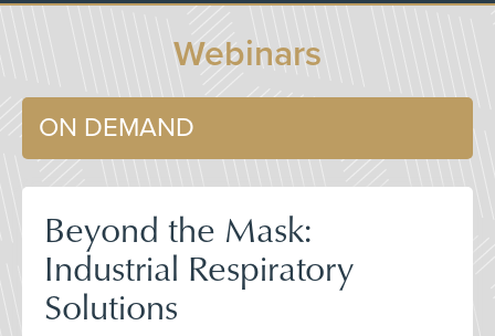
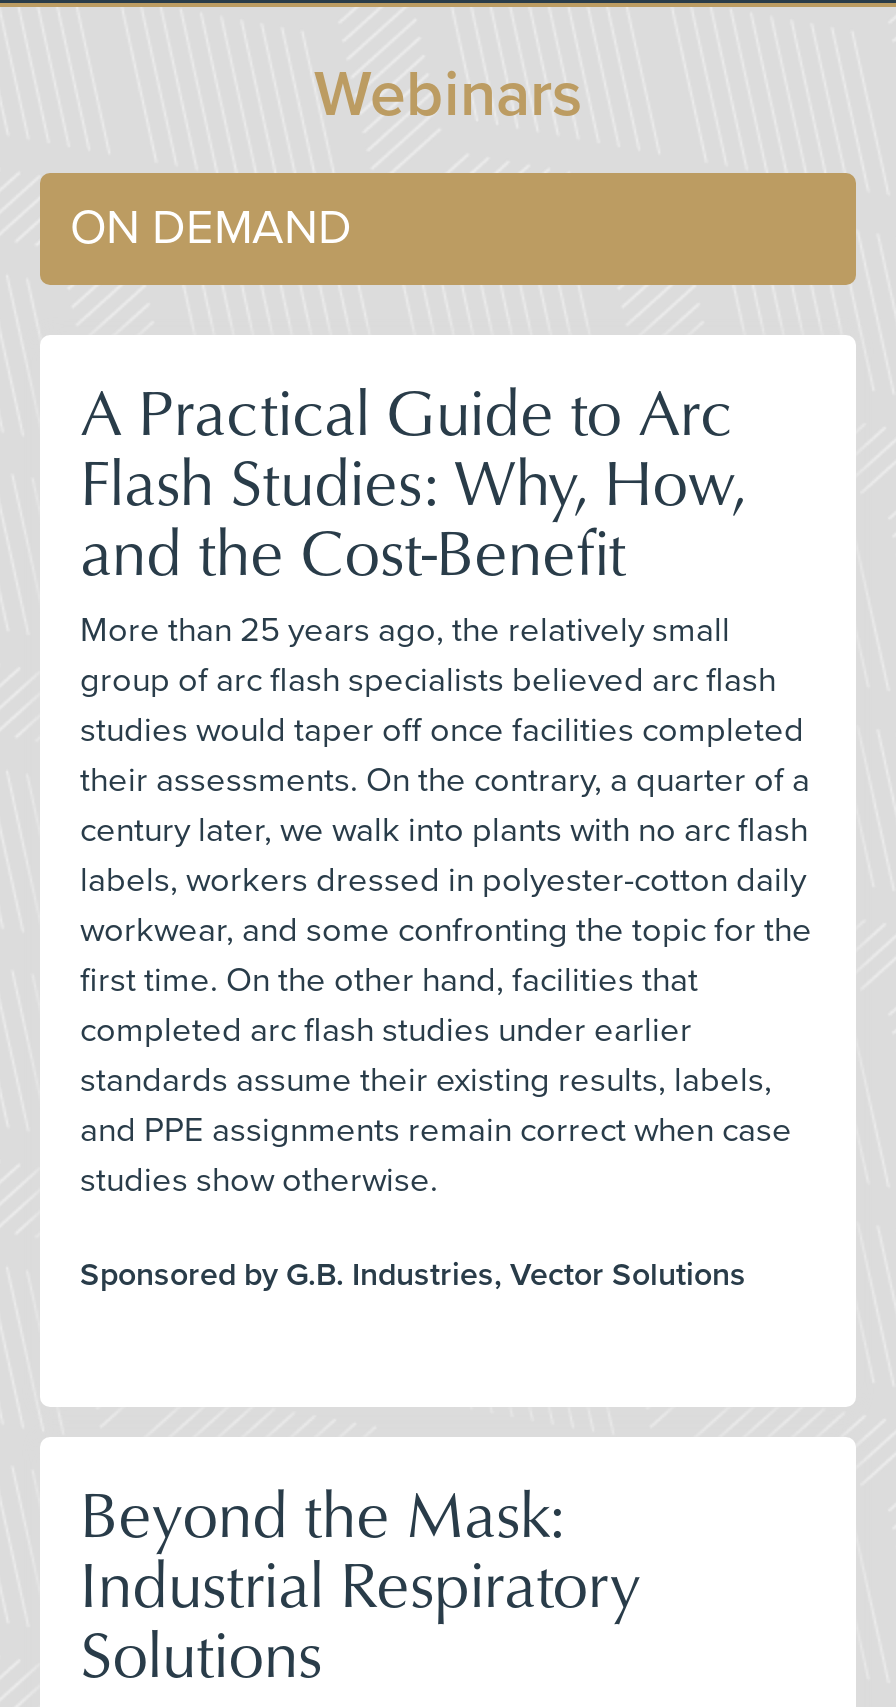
none -> [80,365,812,1295] A Practical Guide to Arc | Flash Studies: Why, How, | and the Cost-Benefit | More than 25 years ago, the relatively small | group of arc flash specialists believed arc flash | studies would taper off once facilities completed | their assessments. On the contrary, a quarter of a | century later, we walk into plants with no arc flash | labels, workers dressed in polyester-cotton daily | workwear, and some confronting the topic for the | first time. On the other hand, facilities that | completed arc flash studies under earlier | standards assume their existing results, labels, | and PPE assignments remain correct when case | studies show otherwise. | Sponsored by G.B. Industries, Vector Solutions

